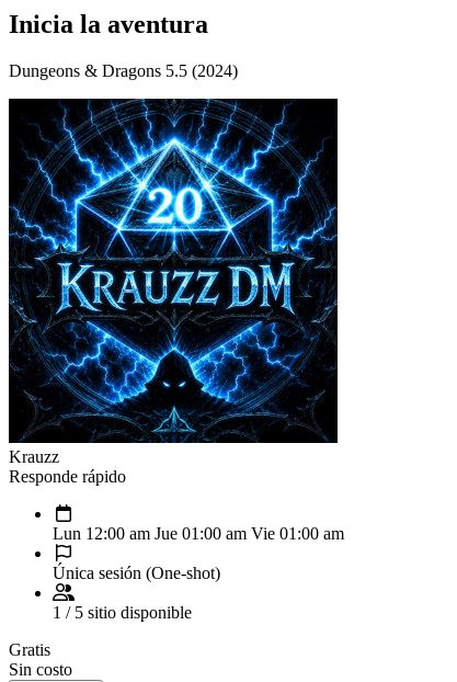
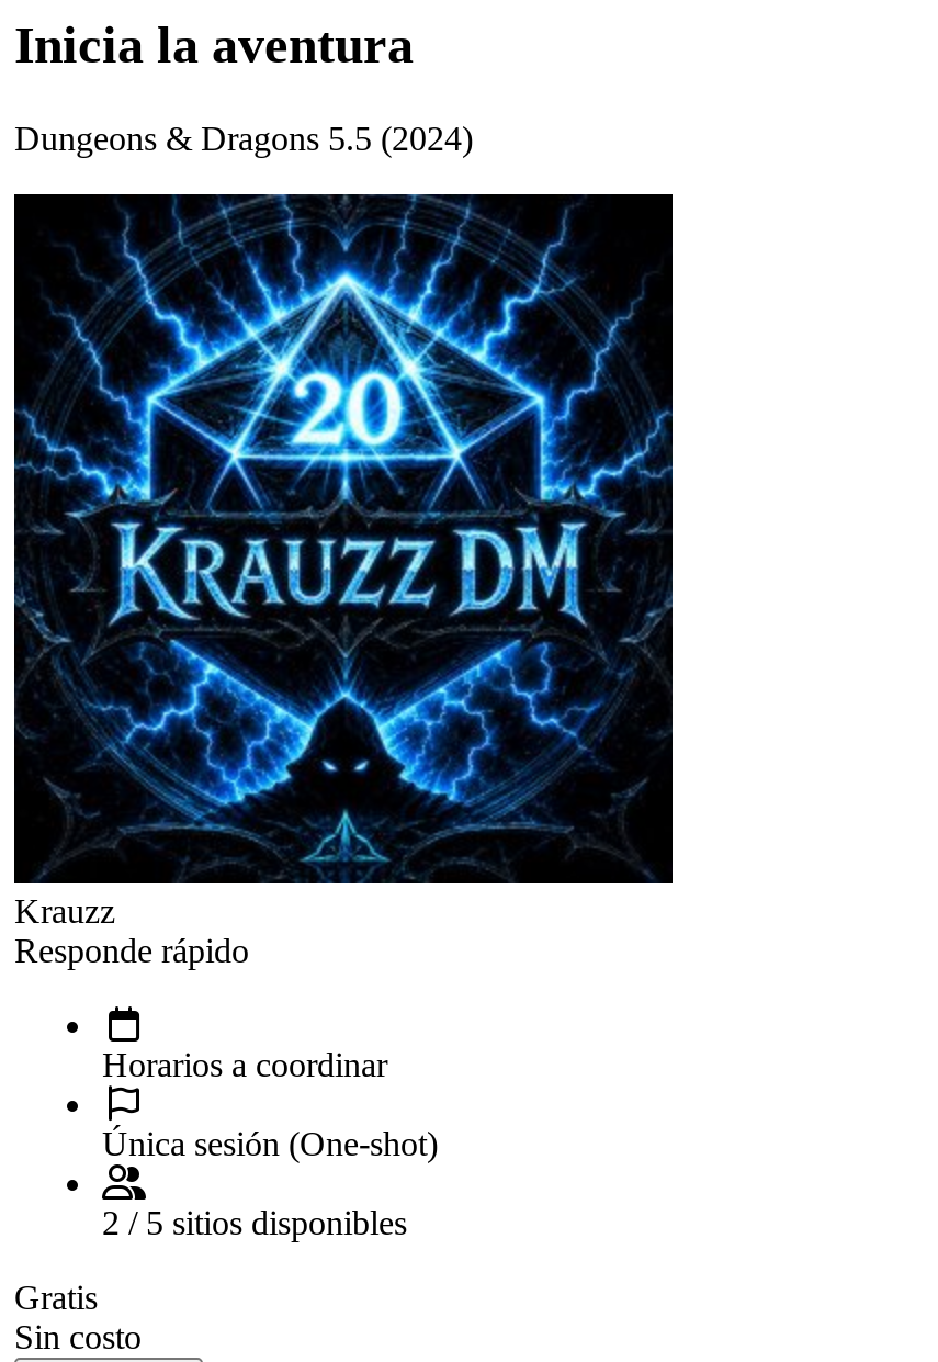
[53,524,344,543] Lun 12:00 am Jue 01:00 am Vie 01:00 am -> [102,1046,387,1083] Horarios a coordinar
[53,603,192,622] 1 / 5 sitio disponible -> [102,1204,407,1241] 2 / 5 sitios disponibles

